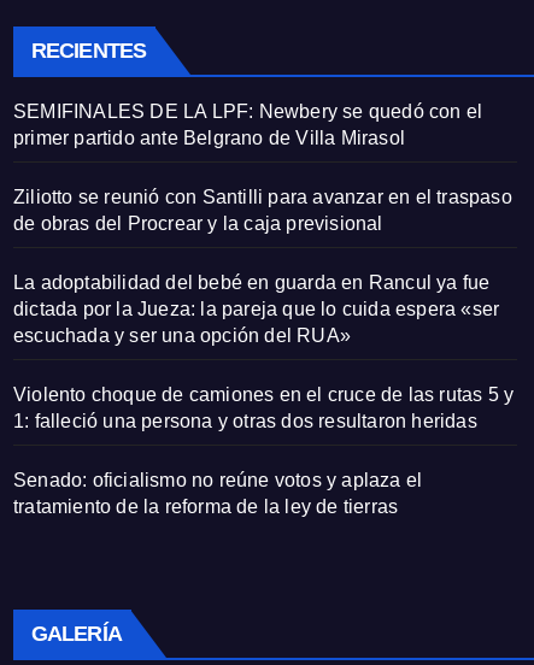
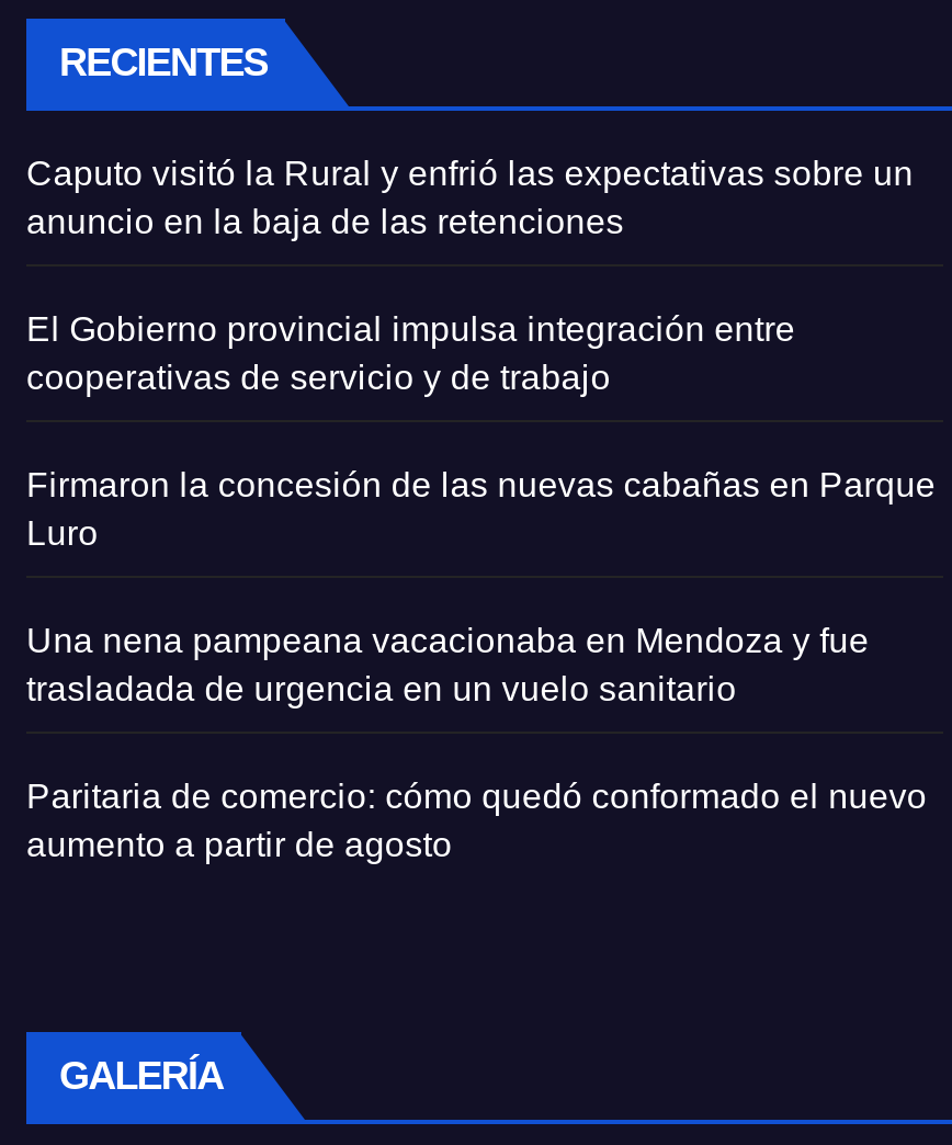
[13,101,482,148] SEMIFINALES DE LA LPF: Newbery se quedó con el | primer partido ante Belgrano de Villa Mirasol -> [26,154,913,240] Caputo visitó la Rural y enfrió las expectativas sobre un | anuncio en la baja de las retenciones
[13,186,512,233] Ziliotto se reunió con Santilli para avanzar en el traspaso | de obras del Procrear y la caja previsional -> [26,310,795,395] El Gobierno provincial impulsa integración entre | cooperativas de servicio y de trabajo
[13,272,499,346] La adoptabilidad del bebé en guarda en Rancul ya fue | dictada por la Jueza: la pareja que lo cuida espera «ser | escuchada y ser una opción del RUA» -> [26,466,936,551] Firmaron la concesión de las nuevas cabañas en Parque | Luro
[13,384,514,431] Violento choque de camiones en el cruce de las rutas 5 y | 1: falleció una persona y otras dos resultaron heridas -> [26,621,869,707] Una nena pampeana vacacionaba en Mendoza y fue | trasladada de urgencia en un vuelo sanitario
[13,470,422,517] Senado: oficialismo no reúne votos y aplaza el | tratamiento de la reforma de la ley de tierras -> [26,777,927,863] Paritaria de comercio: cómo quedó conformado el nuevo | aumento a partir de agosto

